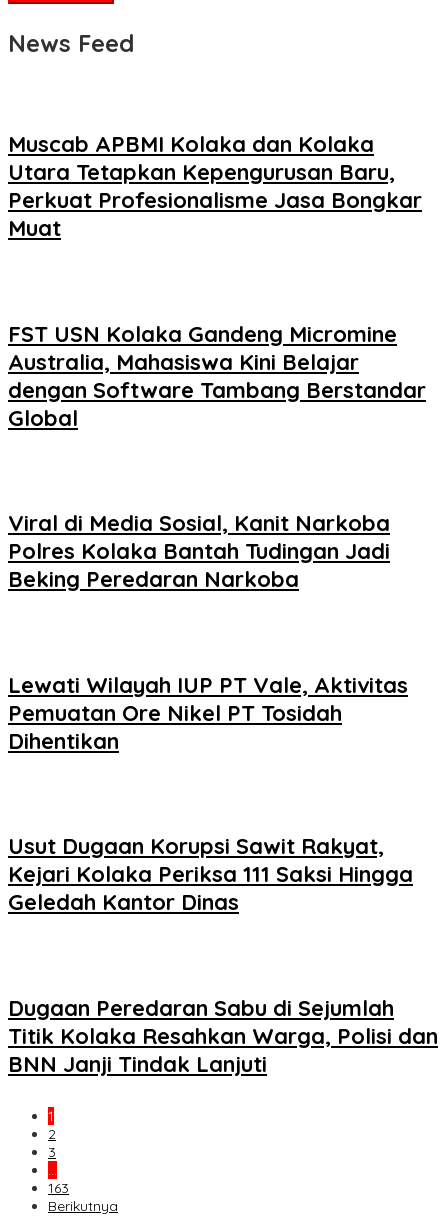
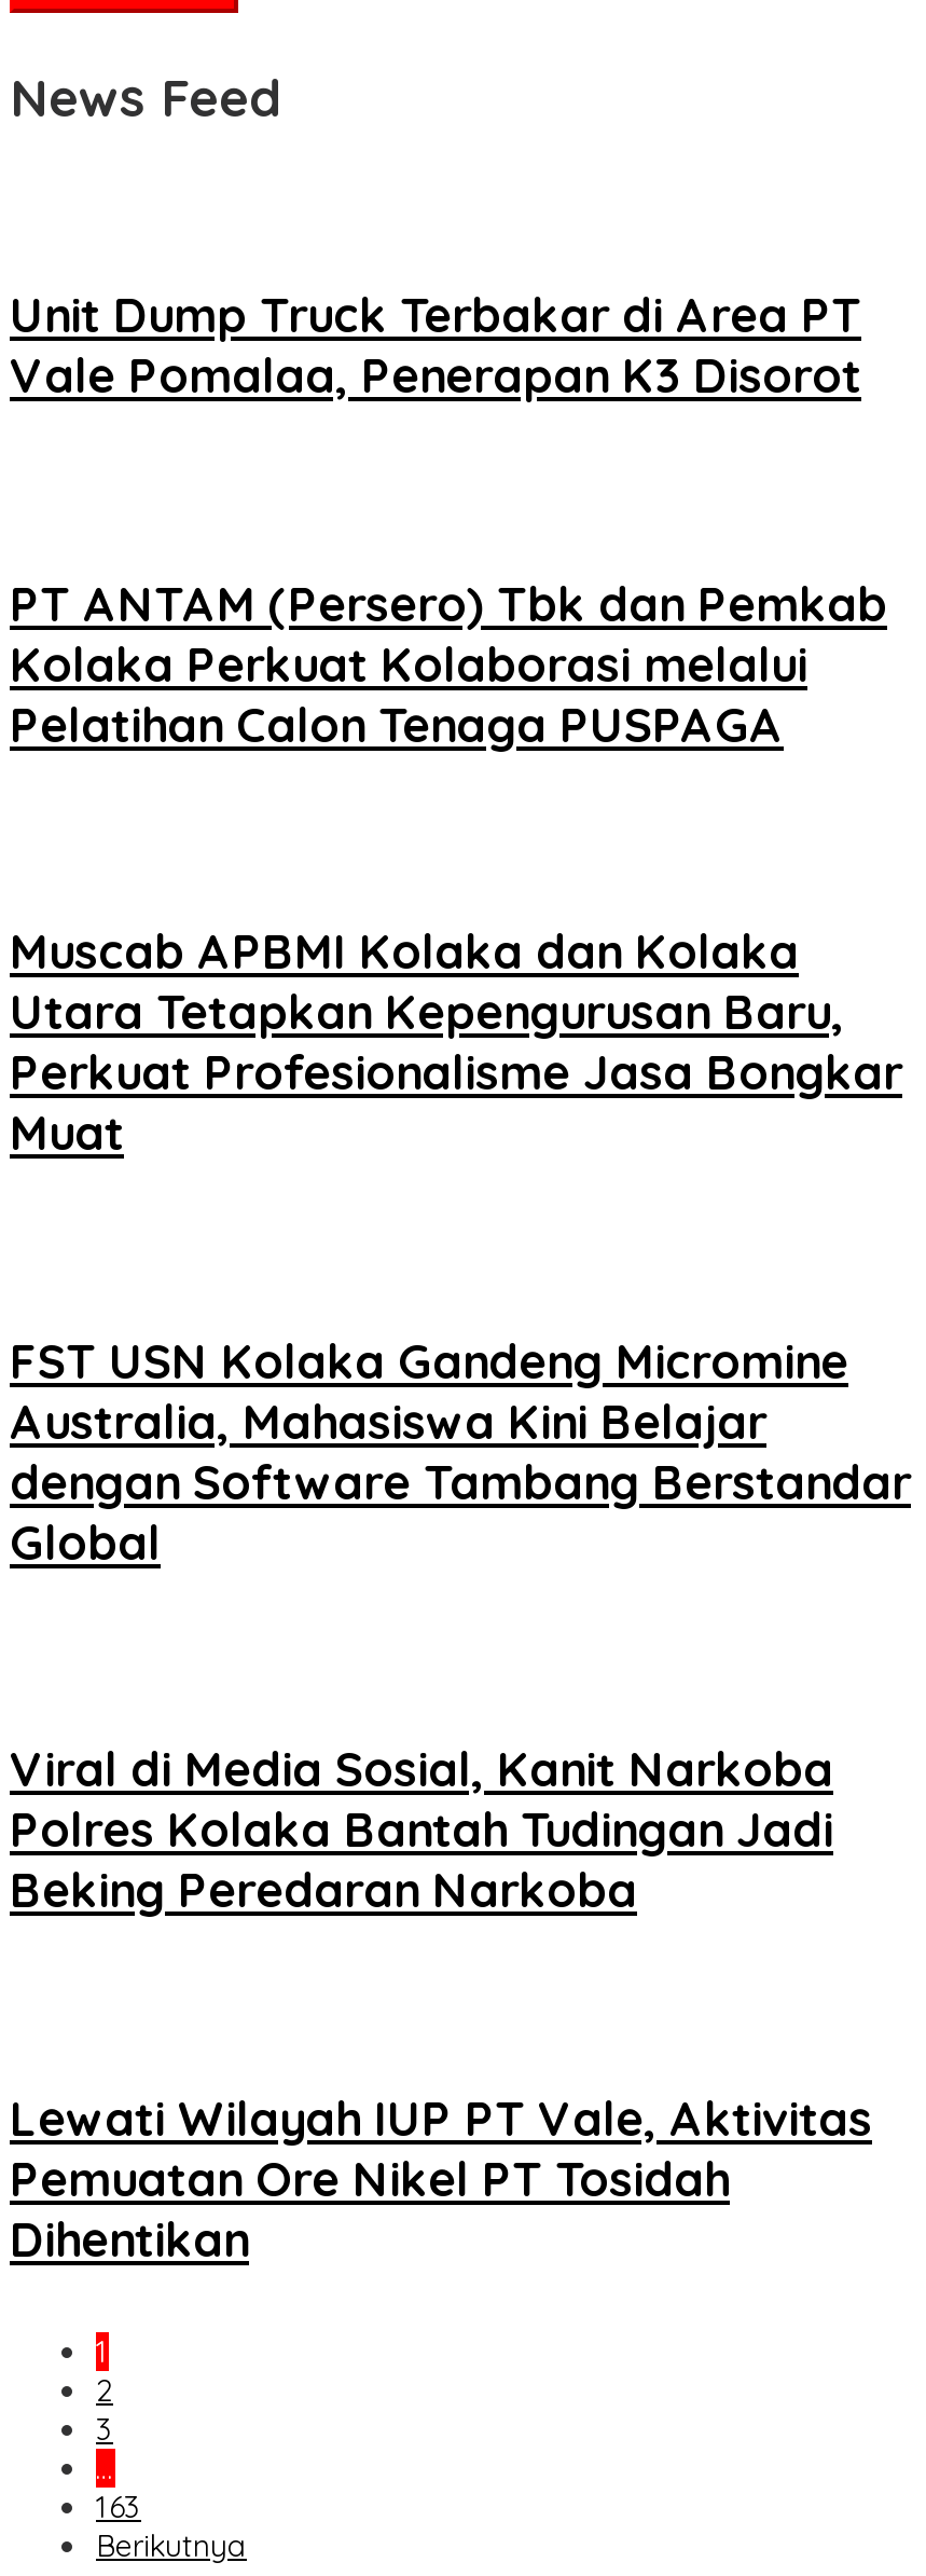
none -> [10,285,861,406] Unit Dump Truck Terbakar di Area PT | Vale Pomalaa, Penerapan K3 Disorot
none -> [10,573,887,755] PT ANTAM (Persero) Tbk dan Pemkab | Kolaka Perkuat Kolaborasi melalui | Pelatihan Calon Tenaga PUSPAGA
moved [8,130,426,755] -> [10,922,911,2269]: Muscab APBMI Kolaka dan Kolaka | Utara Tetapkan Kepengurusan Baru, | Perkuat Profesionalisme Jasa Bongkar | ... | Pemuatan Ore Nikel PT Tosidah | Dihentikan
[8,832,413,916] Usut Dugaan Korupsi Sawit Rakyat, | Kejari Kolaka Periksa 111 Saksi Hingga | Geledah Kantor Dinas -> none
[8,994,438,1078] Dugaan Peredaran Sabu di Sejumlah | Titik Kolaka Resahkan Warga, Polisi dan | BNN Janji Tindak Lanjuti -> none

